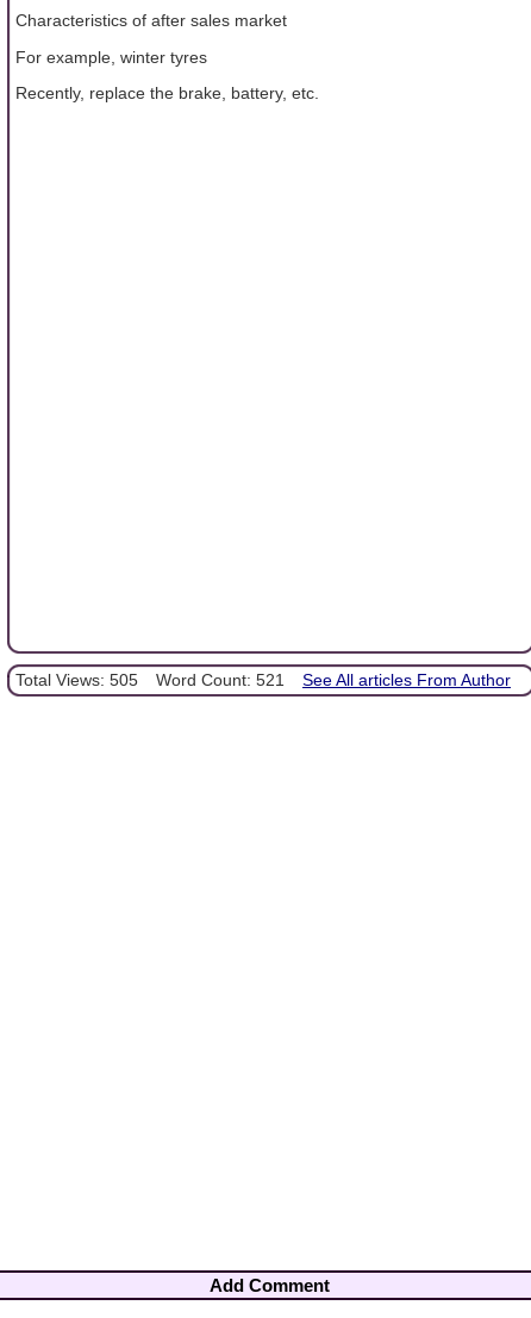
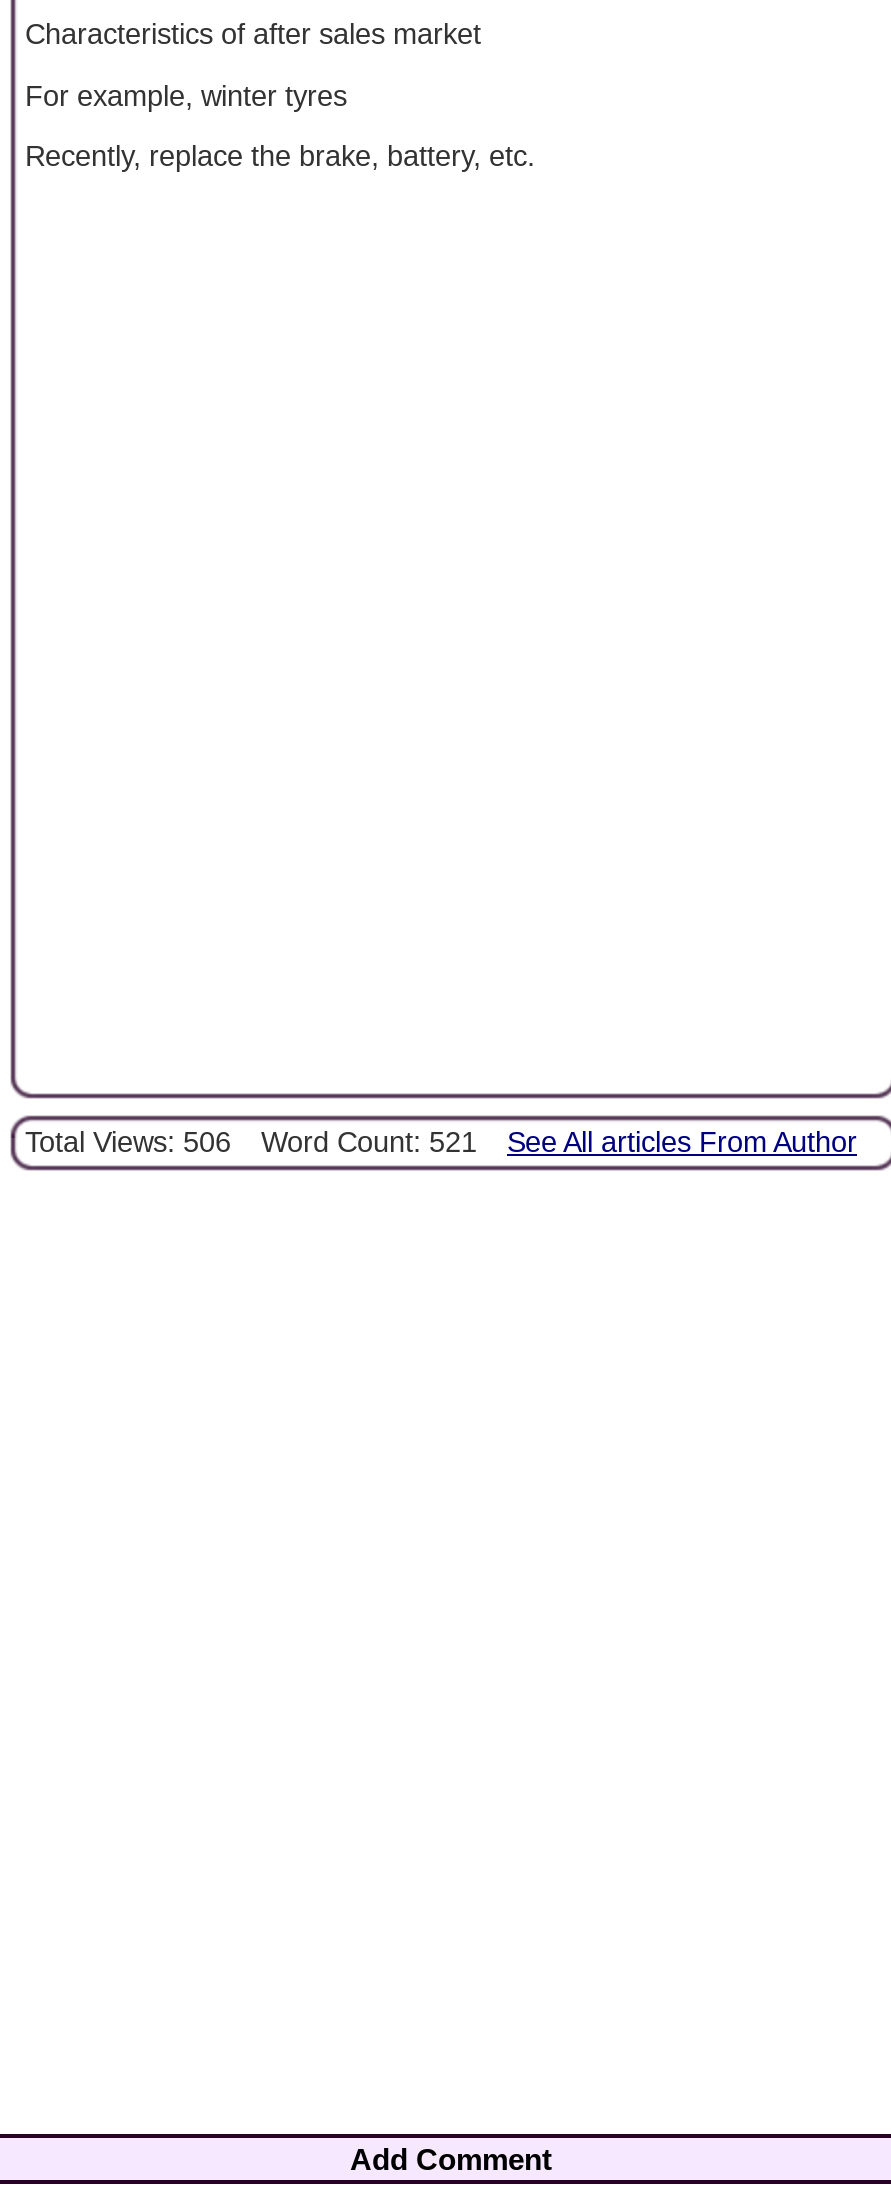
[15,671,511,690] Total Views: 505 Word Count: 521 See All articles From Author -> [25,1127,857,1159] Total Views: 506 Word Count: 521 See All articles From Author

